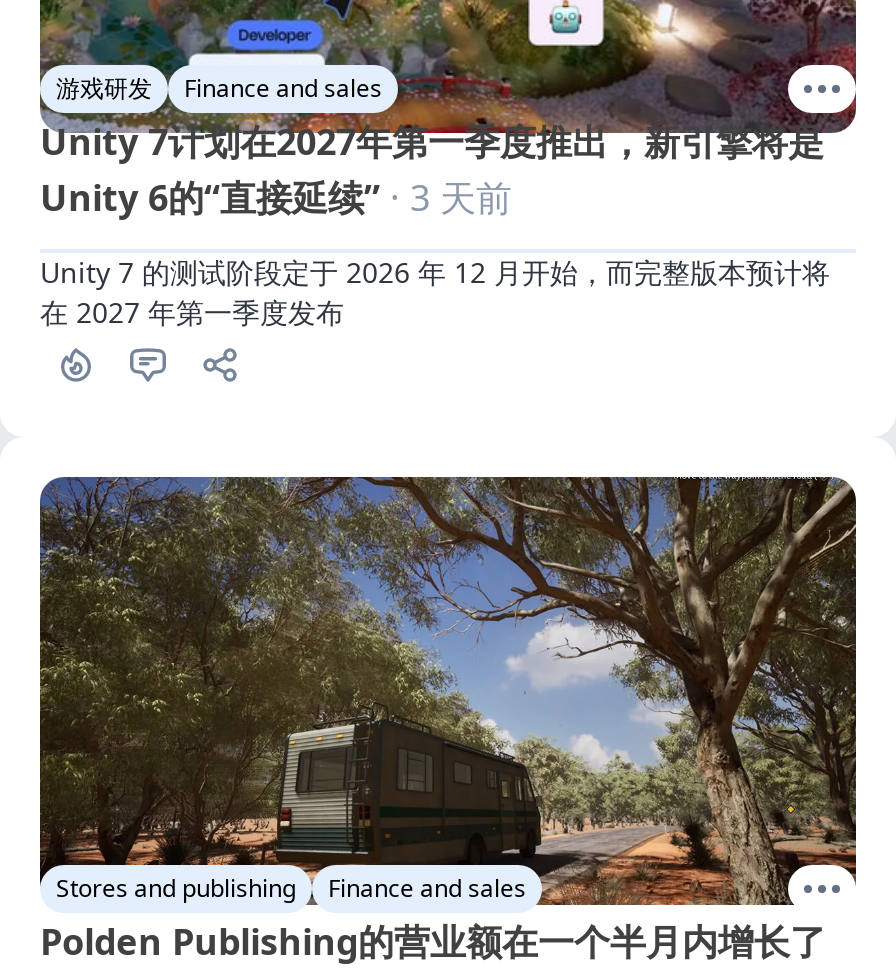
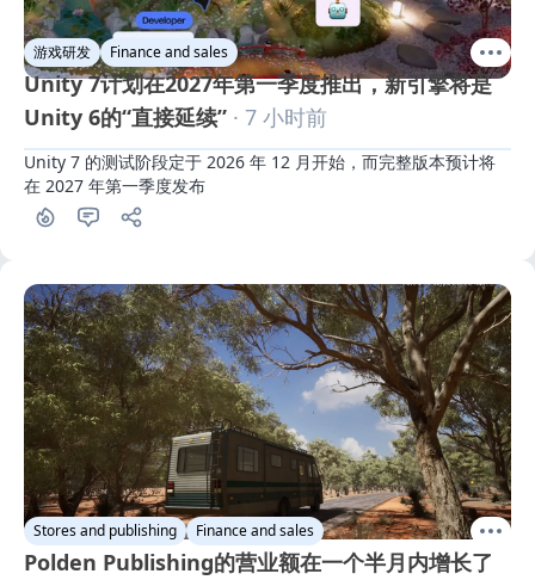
[40,172,512,220] Unity 6的“直接延续” · 3 天前 -> [24,103,327,131] Unity 6的“直接延续” · 7 小时前

